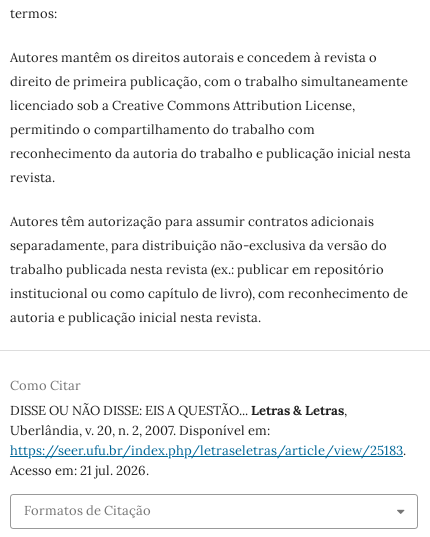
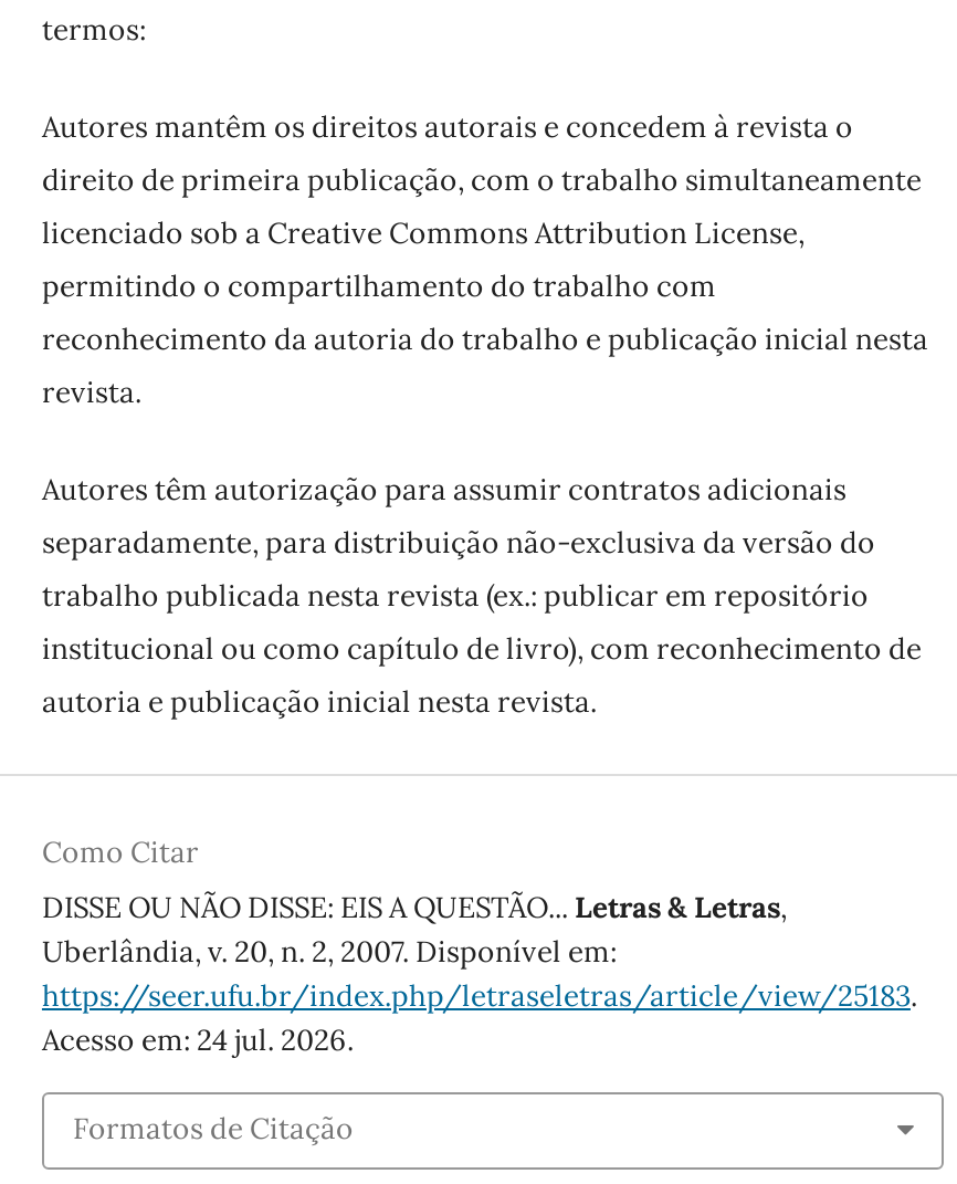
[10,462,149,479] Acesso em: 21 jul. 2026. -> [42,1022,354,1060] Acesso em: 24 jul. 2026.

